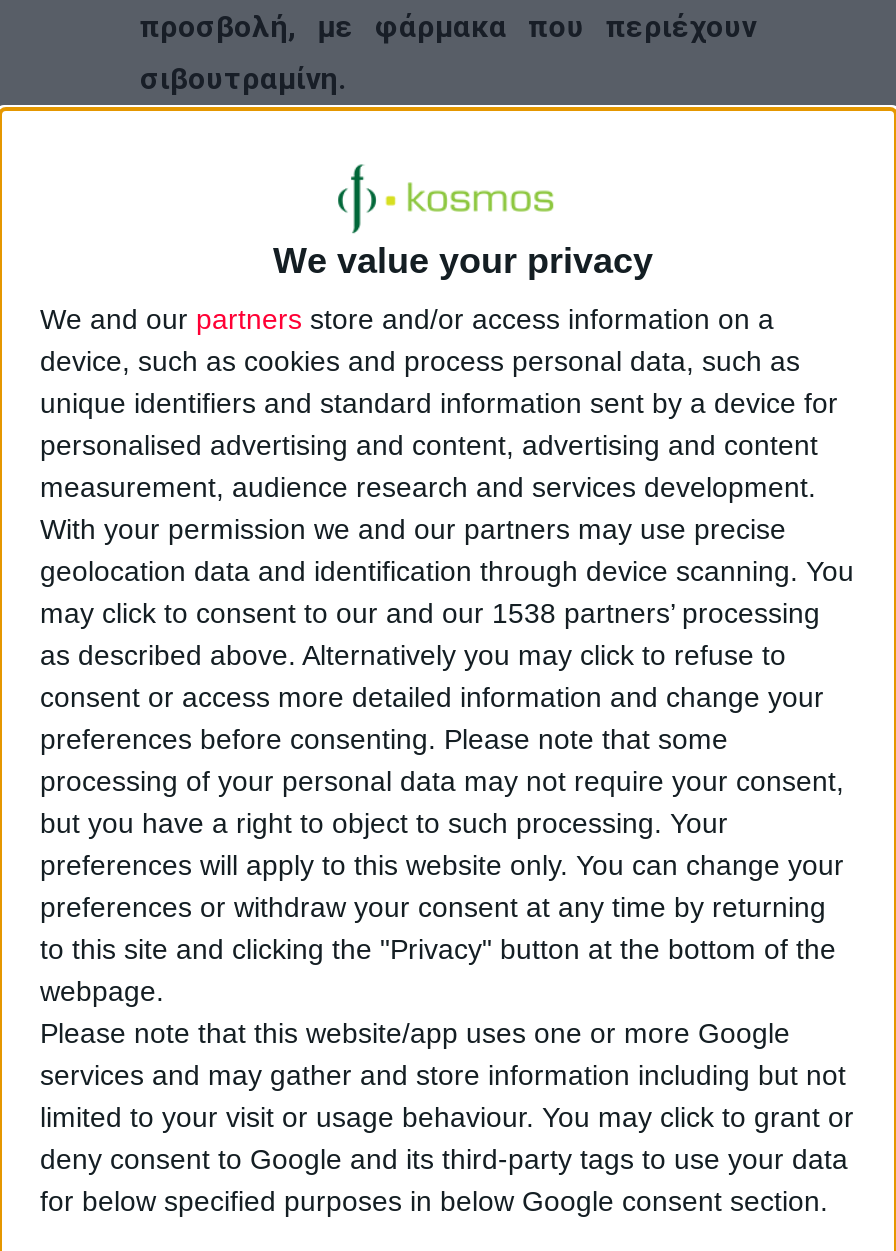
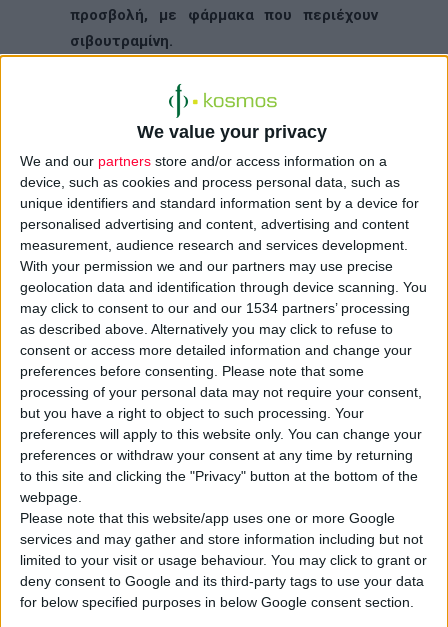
[40,597,820,629] may click to consent to our and our 1538 partners’ processing -> [20,300,410,316] may click to consent to our and our 1534 partners’ processing

